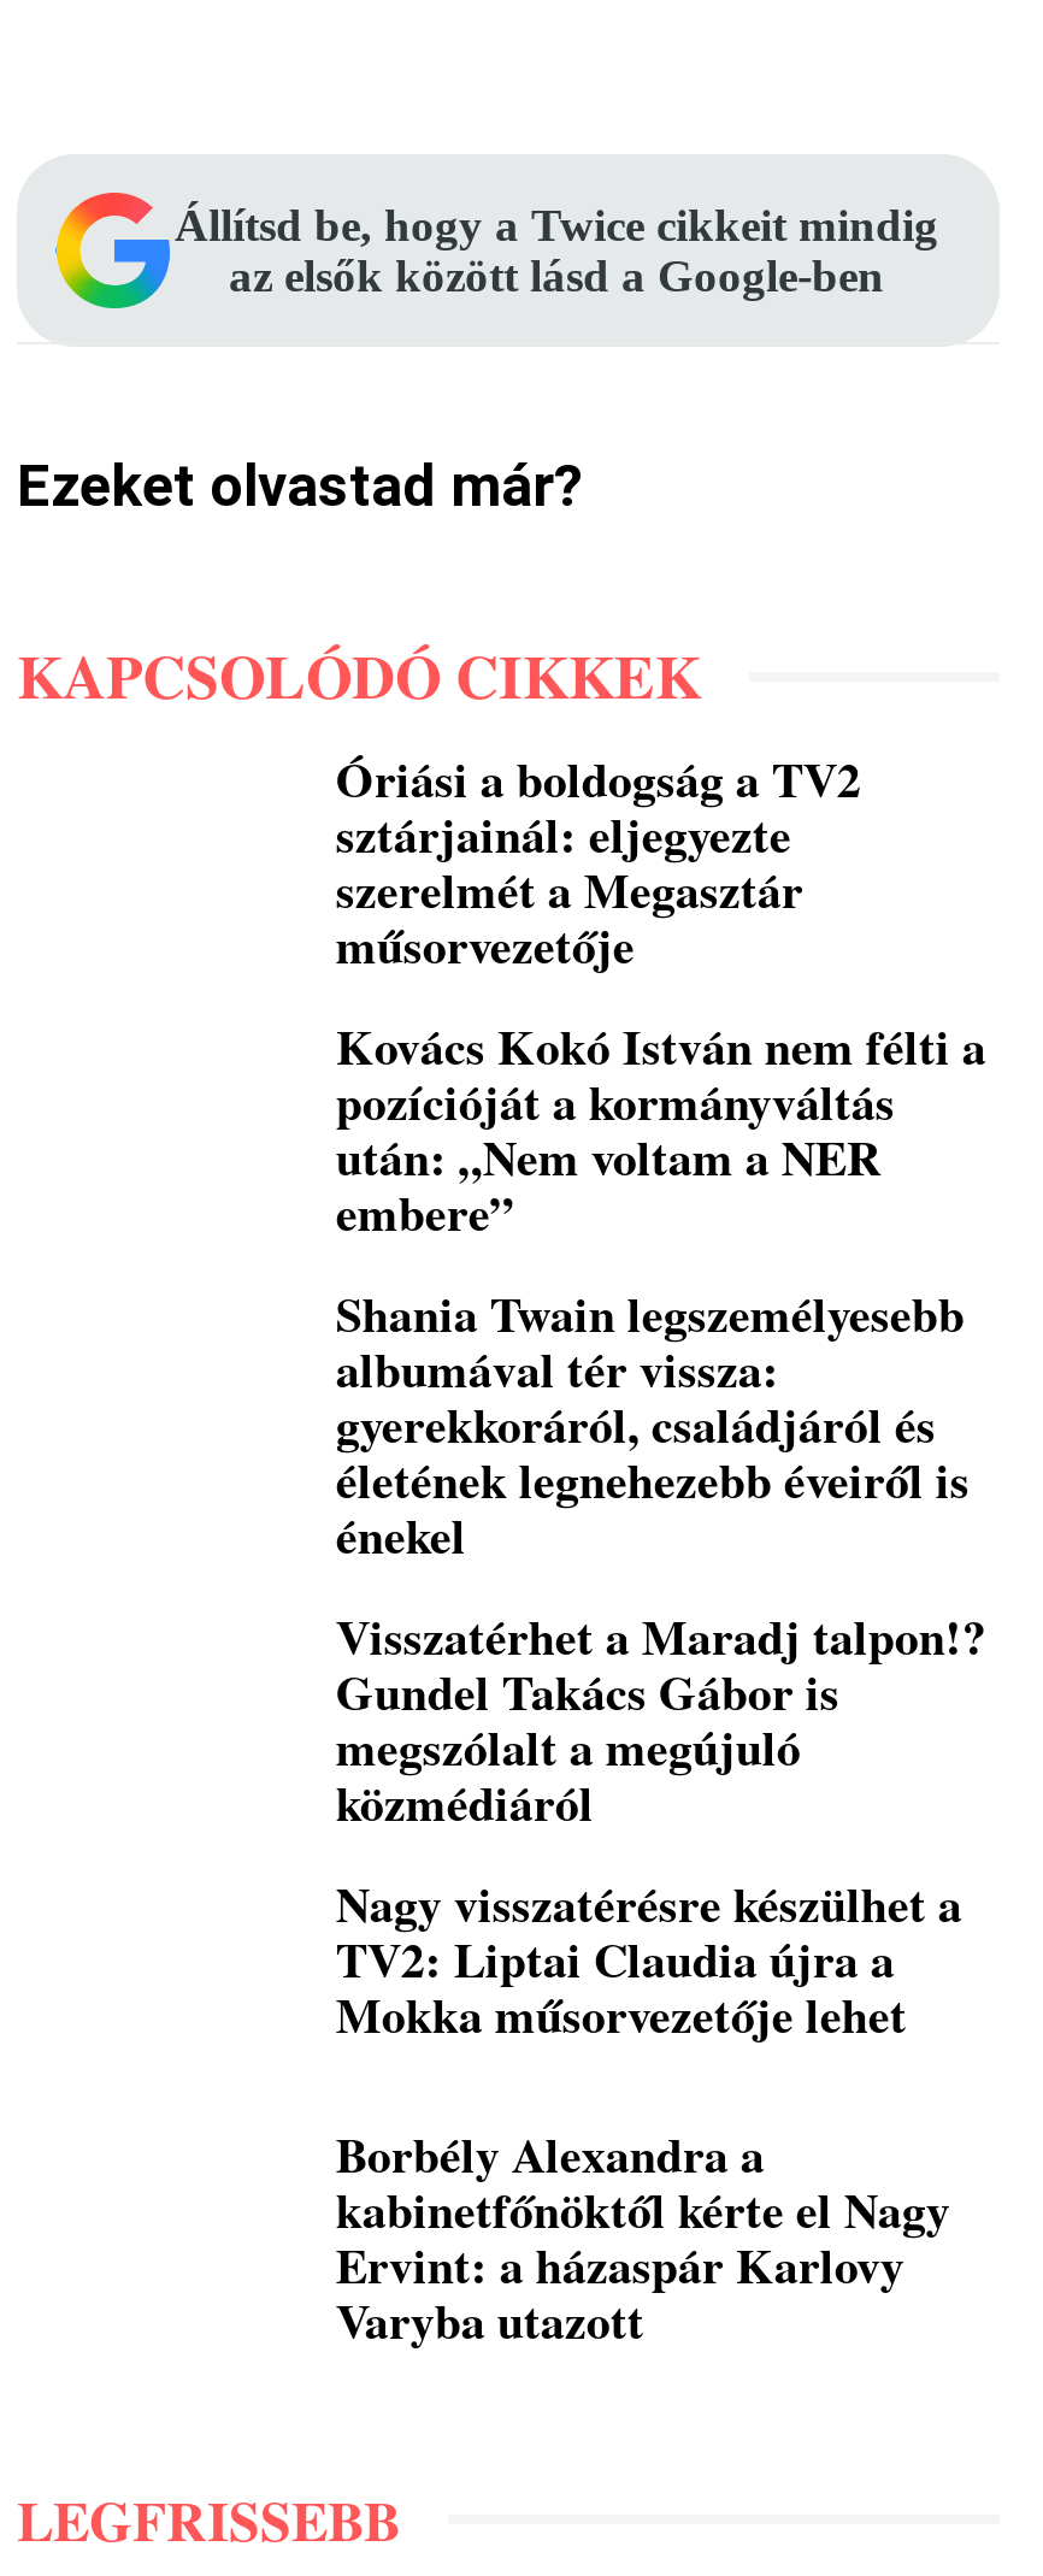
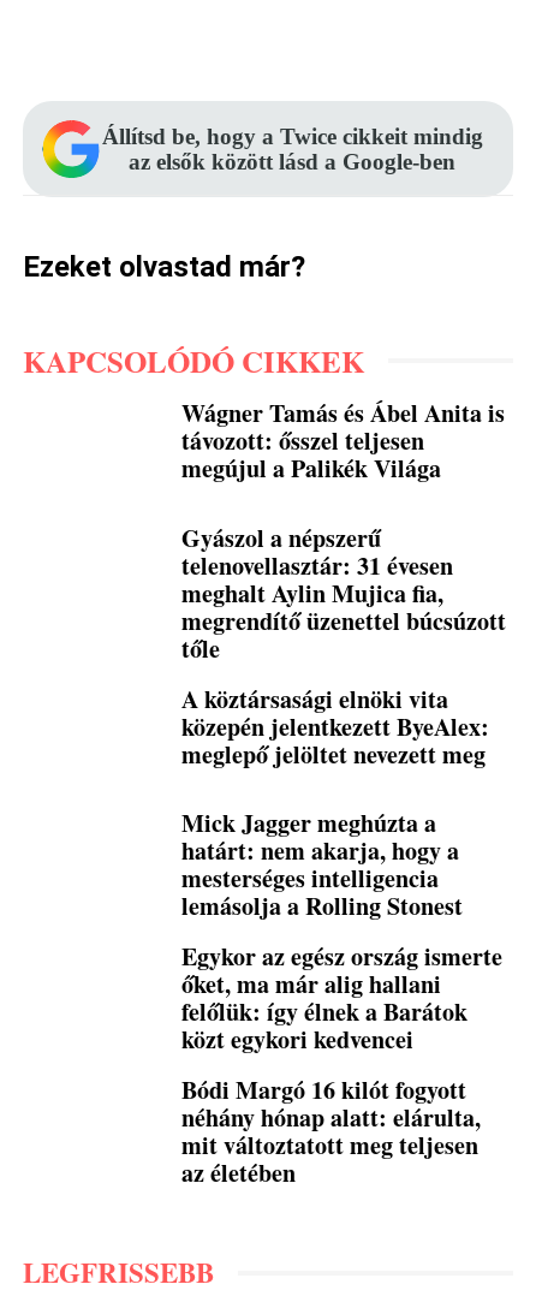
[336,745,986,2356] Óriási a boldogság a TV2 | sztárjainál: eljegyezte | szerelmét a Megasztár | műsorvezetője | Kovács Kokó István nem félti a | pozícióját a kormányváltás | után: „Nem voltam a NER | embere” | Shania Twain legszemélyesebb | albumával tér vissza: | gyerekkoráról, családjáról és | életének legnehezebb éveiről is | énekel | Visszatérhet a Maradj talpon!? | Gundel Takács Gábor is | megszólalt a megújuló | közmédiáról | Nagy visszatérésre készülhet a | TV2: Liptai Claudia újra a | Mokka műsorvezetője lehet | Borbély Alexandra a | kabinetfőnöktől kérte el Nagy | Ervint: a házaspár Karlovy | Varyba utazott -> [182,395,506,1190] Wágner Tamás és Ábel Anita is | távozott: ősszel teljesen | megújul a Palikék Világa | Gyászol a népszerű | telenovellasztár: 31 évesen | meghalt Aylin Mujica fia, | megrendítő üzenettel búcsúzott | tőle | A köztársasági elnöki vita | közepén jelentkezett ByeAlex: | meglepő jelöltet nevezett meg | Mick Jagger meghúzta a | határt: nem akarja, hogy a | mesterséges intelligencia | lemásolja a Rolling Stonest | Egykor az egész ország ismerte | őket, ma már alig hallani | felőlük: így élnek a Barátok | közt egykori kedvencei | Bódi Margó 16 kilót fogyott | néhány hónap alatt: elárulta, | mit változtatott meg teljesen | az életében

